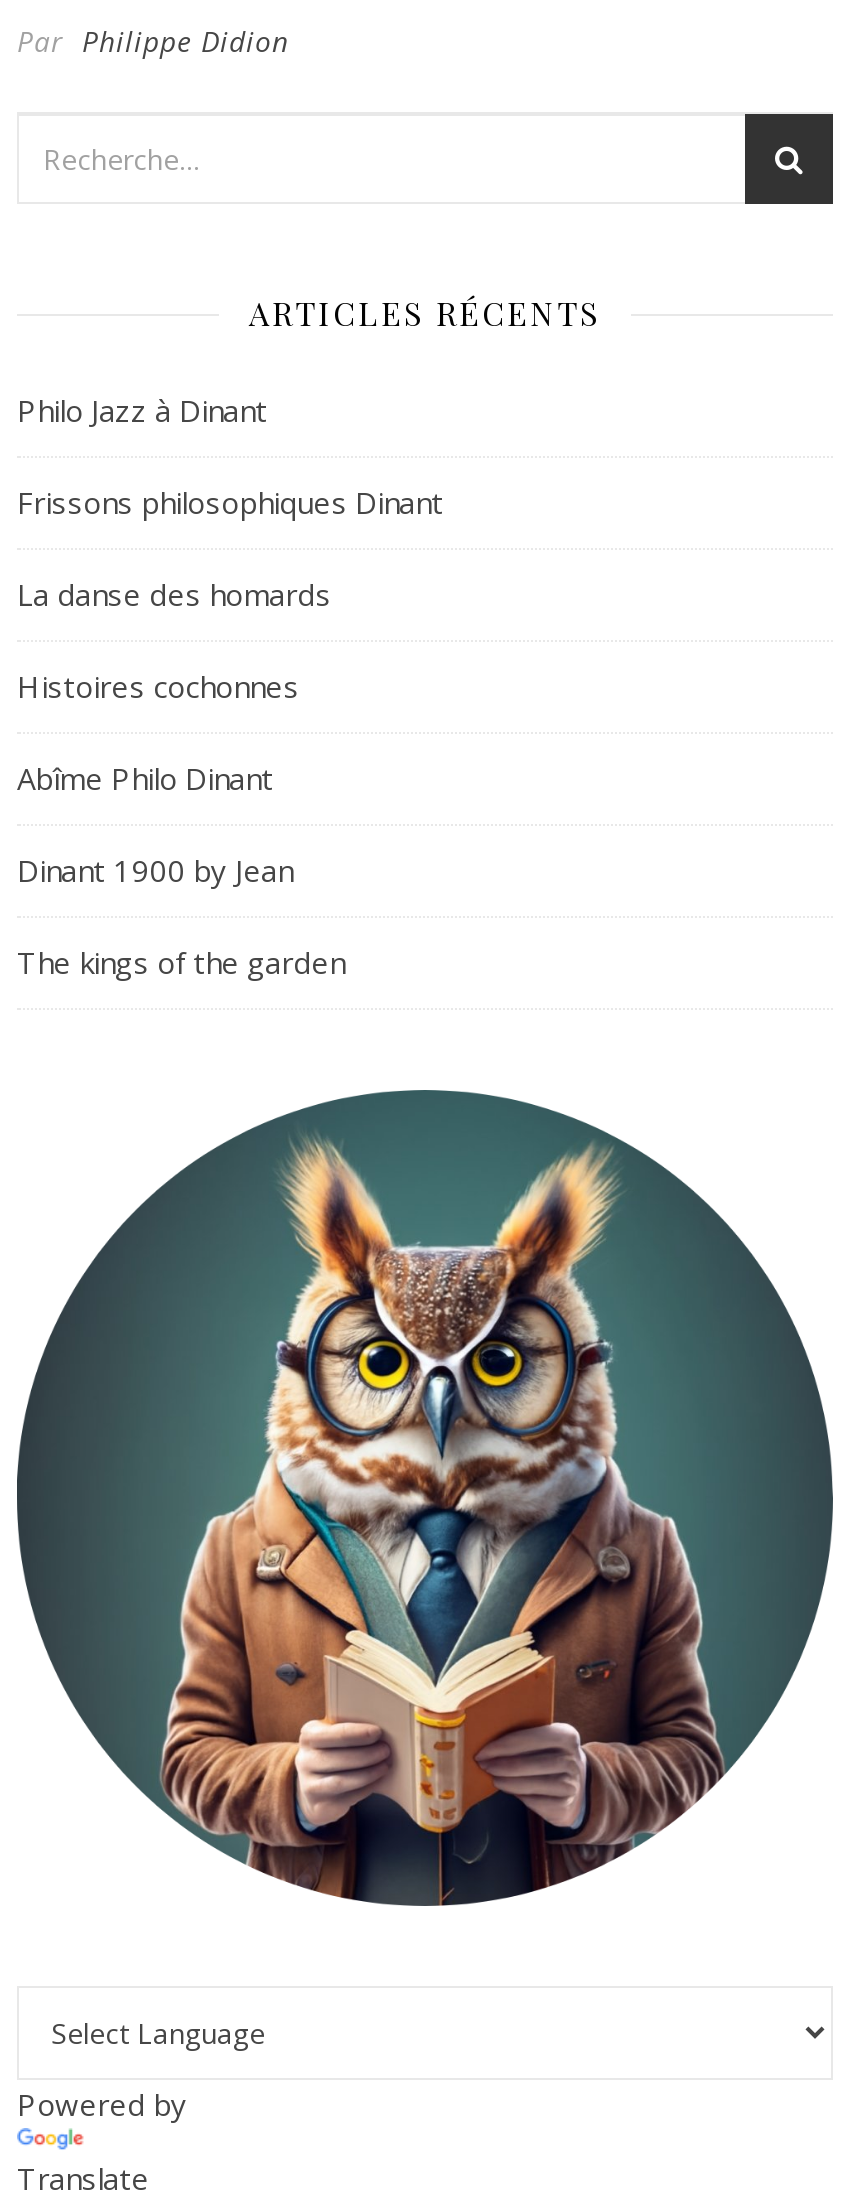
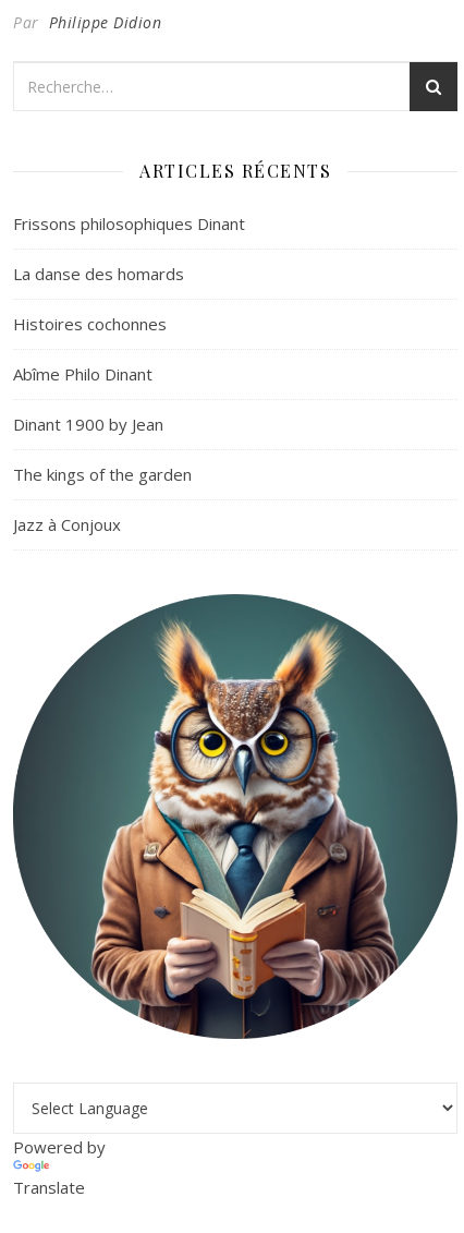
[17,390,267,430] Philo Jazz à Dinant -> none
moved [17,482,443,982] -> [13,213,245,485]: Frissons philosophiques Dinant | La danse des homards | Histoires cochonnes | Abîme Philo Dinant | Dinant 1900 by Jean | The kings of the garden
none -> [13,513,121,535] Jazz à Conjoux

